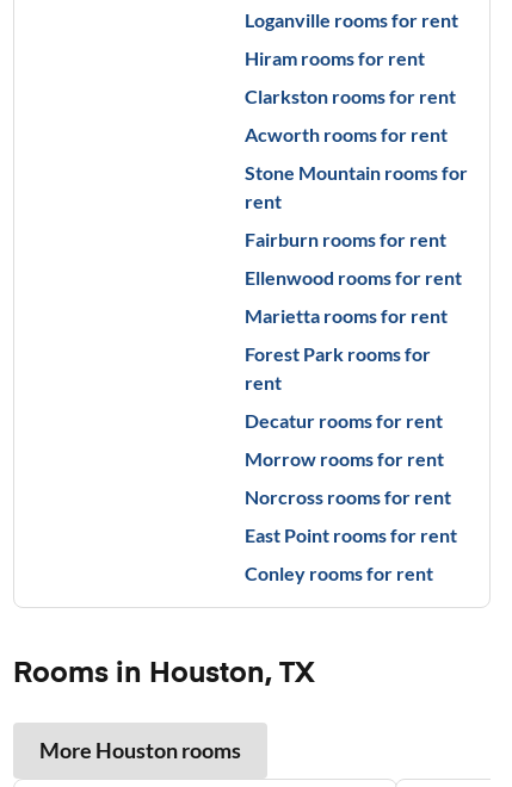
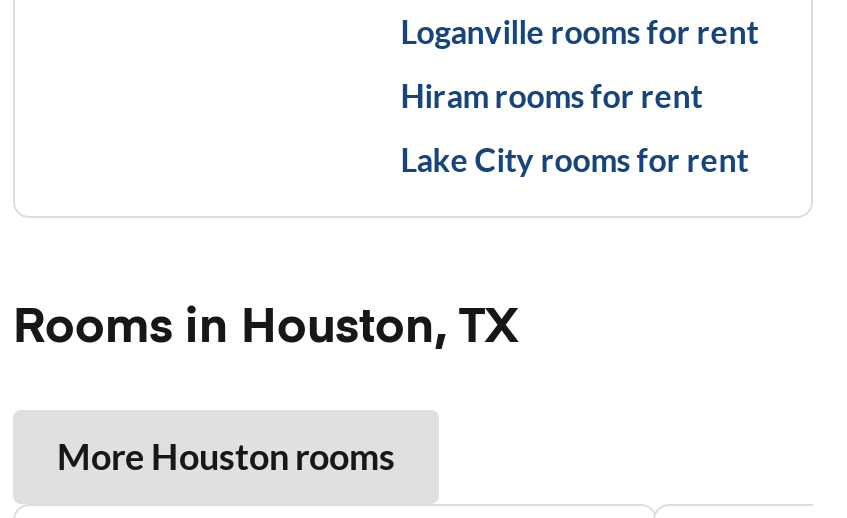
[244,85,468,584] Clarkston rooms for rent | Acworth rooms for rent | Stone Mountain rooms for | rent | Fairburn rooms for rent | Ellenwood rooms for rent | Marietta rooms for rent | Forest Park rooms for | rent | Decatur rooms for rent | Morrow rooms for rent | Norcross rooms for rent | East Point rooms for rent | Conley rooms for rent -> [401,140,749,178] Lake City rooms for rent

